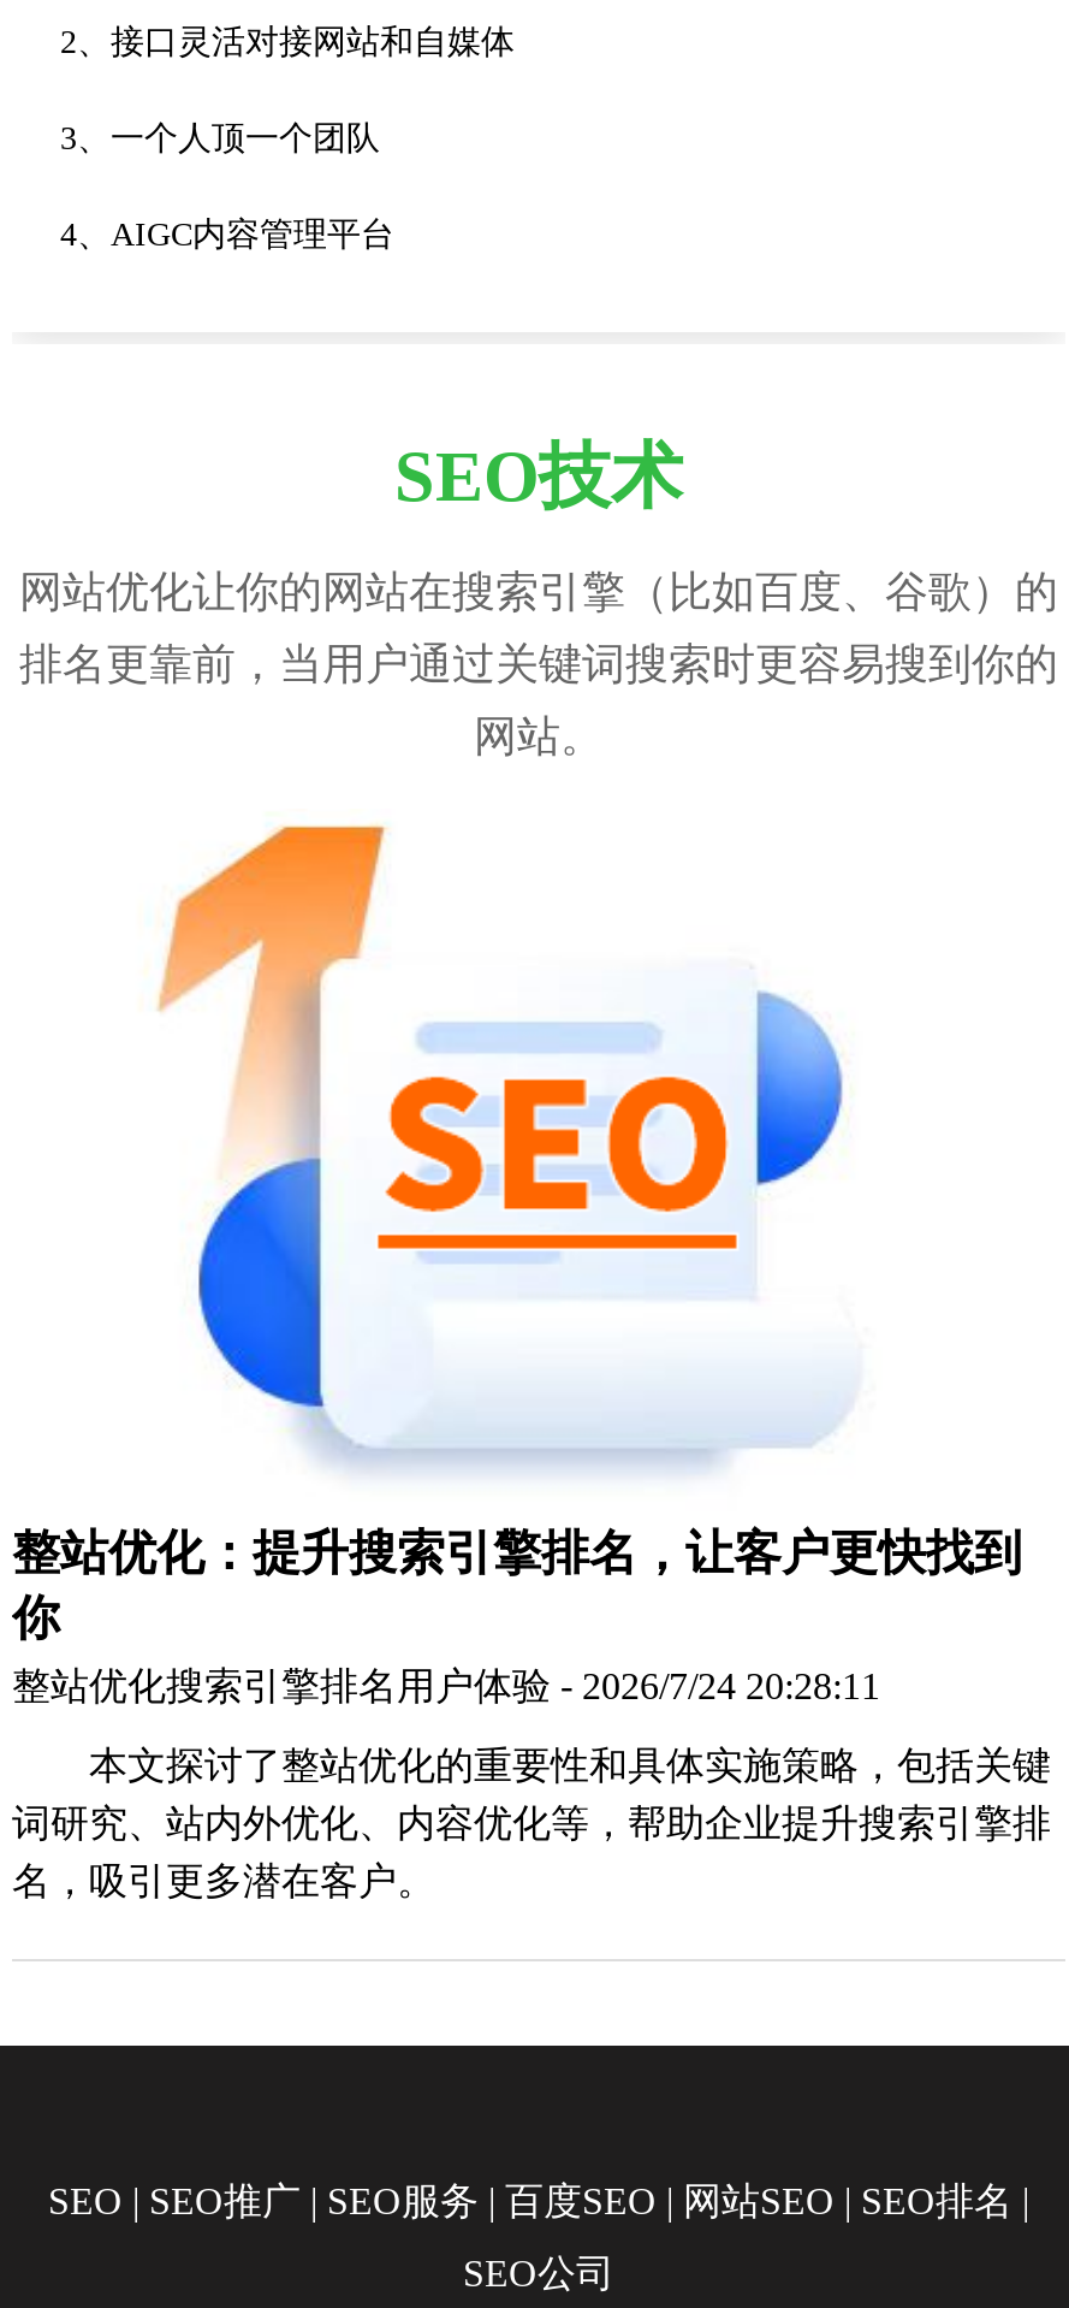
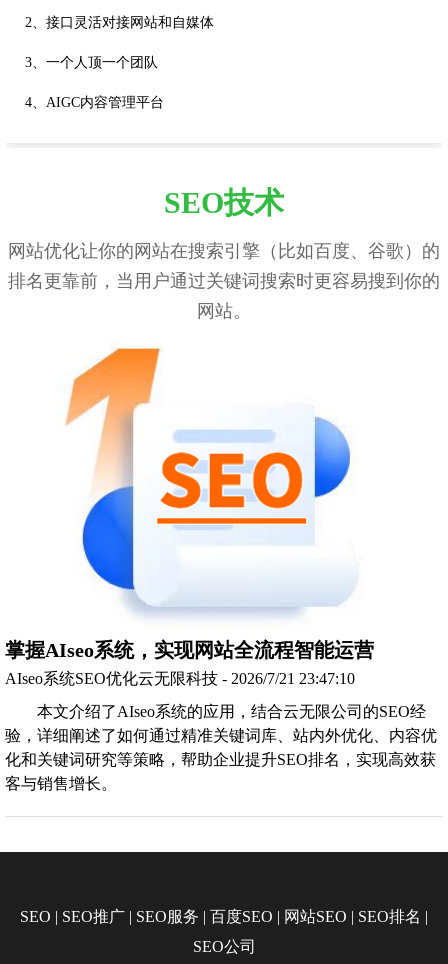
[12,1527,1022,1708] 整站优化：提升搜索引擎排名，让客户更快找到 | 你 | 整站优化搜索引擎排名用户体验 - 2026/7/24 20:28:11 -> [5,639,374,687] 掌握AIseo系统，实现网站全流程智能运营 | AIseo系统SEO优化云无限科技 - 2026/7/21 23:47:10
[12,1746,1051,1902] 本文探讨了整站优化的重要性和具体实施策略，包括关键 | 词研究、站内外优化、内容优化等，帮助企业提升搜索引擎排 | 名，吸引更多潜在客户。 -> [5,703,437,792] 本文介绍了AIseo系统的应用，结合云无限公司的SEO经 | 验，详细阐述了如何通过精准关键词库、站内外优化、内容优 | 化和关键词研究等策略，帮助企业提升SEO排名，实现高效获 | 客与销售增长。

